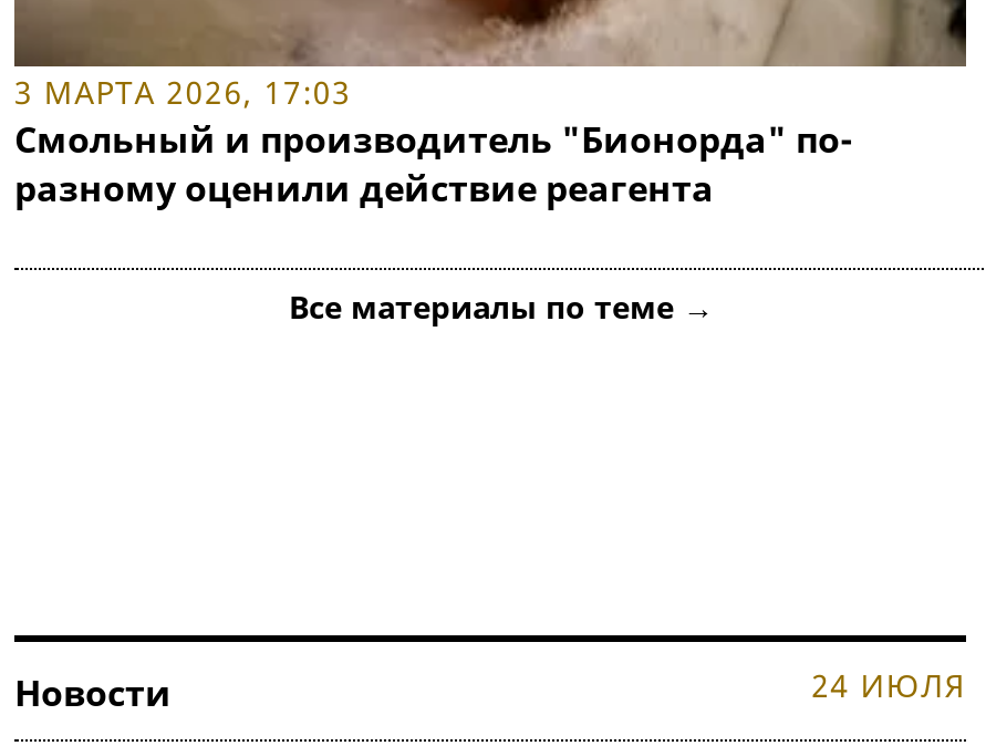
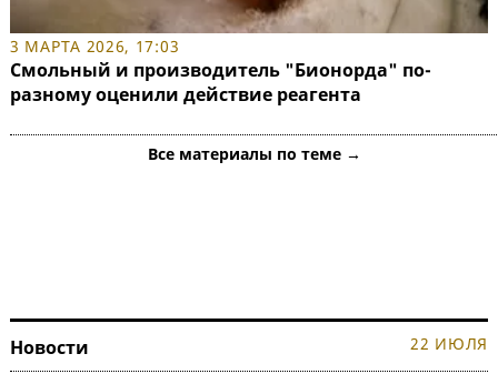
[811,663,966,705] 24 ИЮЛЯ -> [410,332,488,354] 22 ИЮЛЯ

